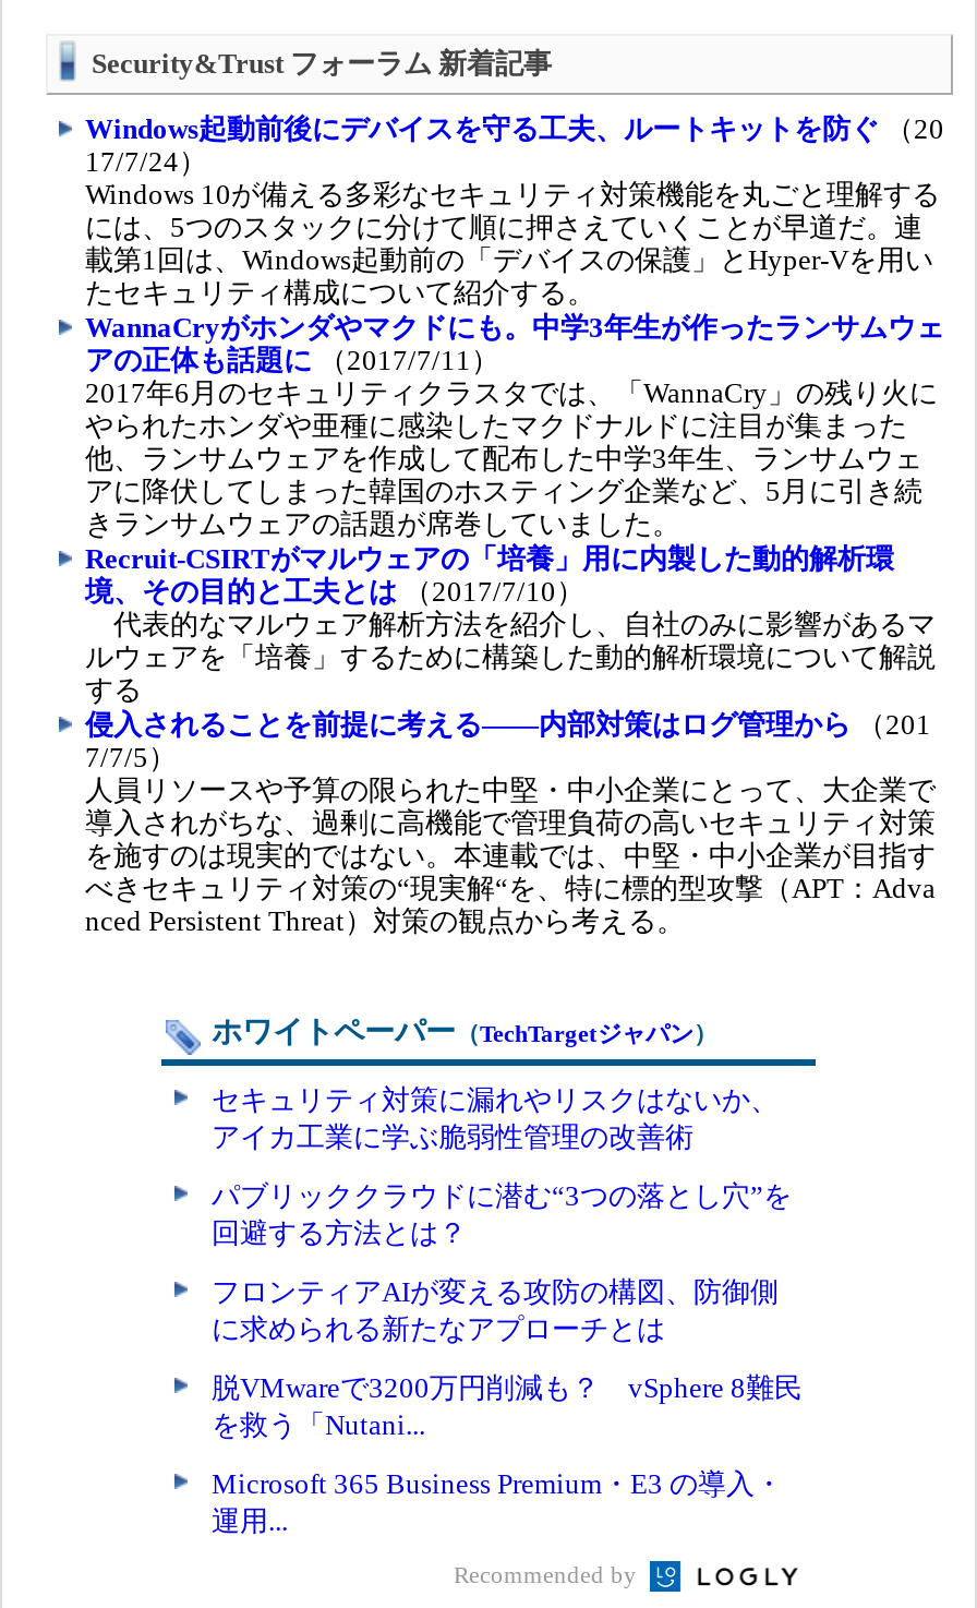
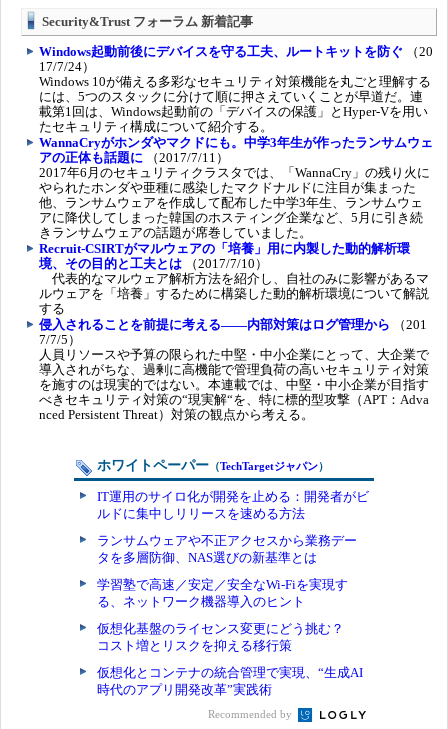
[212,1084,779,1154] セキュリティ対策に漏れやリスクはないか、 | アイカ工業に学ぶ脆弱性管理の改善術 -> [97,489,369,521] IT運用のサイロ化が開発を止める：開発者がビ | ルドに集中しリリースを速める方法
[212,1180,792,1250] パブリッククラウドに潜む“3つの落とし穴”を | 回避する方法とは？ -> [97,533,357,565] ランサムウェアや不正アクセスから業務デー | タを多層防御、NAS選びの新基準とは
[212,1276,779,1346] フロンティアAIが変える攻防の構図、防御側 | に求められる新たなアプローチとは -> [97,577,348,609] 学習塾で高速／安定／安全なWi-Fiを実現す | る、ネットワーク機器導入のヒント
[212,1372,803,1442] 脱VMwareで3200万円削減も？ vSphere 8難民 | を救う「Nutani... -> [97,621,357,653] 仮想化基盤のライセンス変更にどう挑む？ | コスト増とリスクを抑える移行策
[212,1468,783,1538] Microsoft 365 Business Premium・E3 の導入・ | 運用... -> [97,665,363,697] 仮想化とコンテナの統合管理で実現、“生成AI | 時代のアプリ開発改革”実践術

